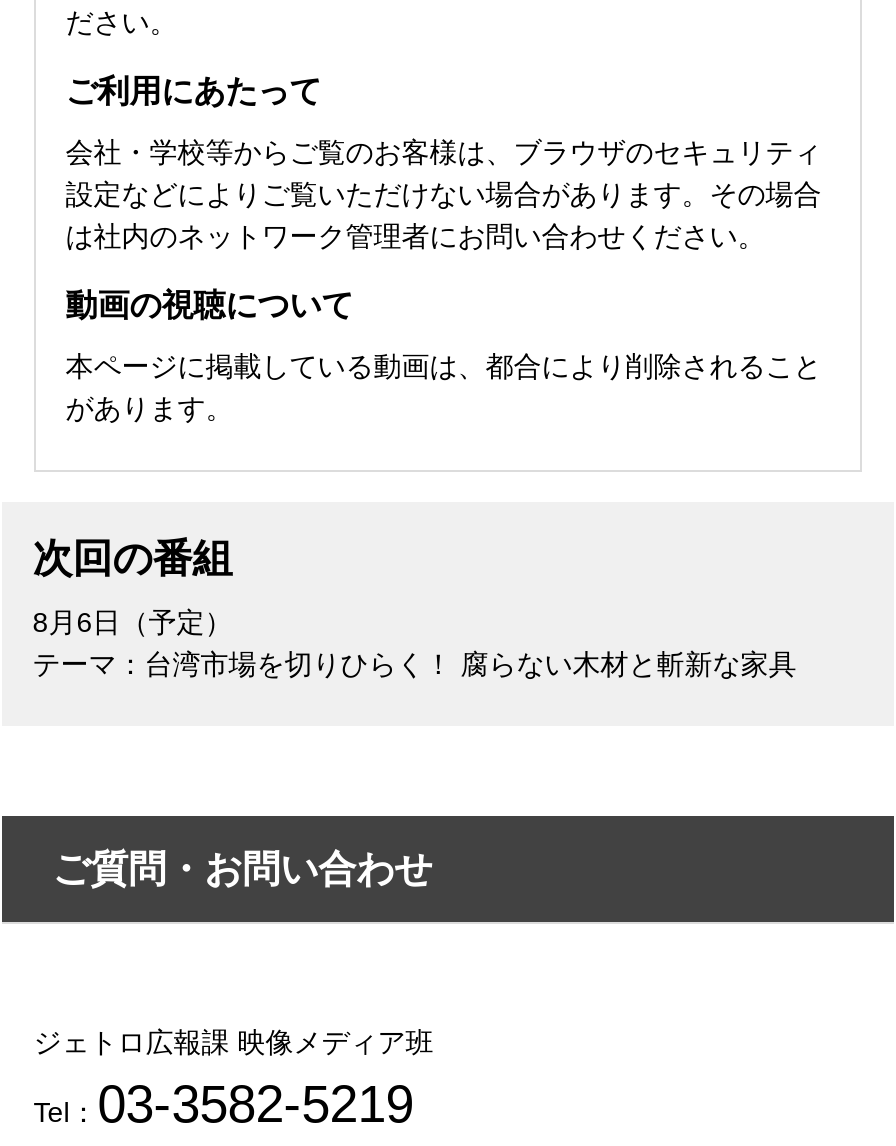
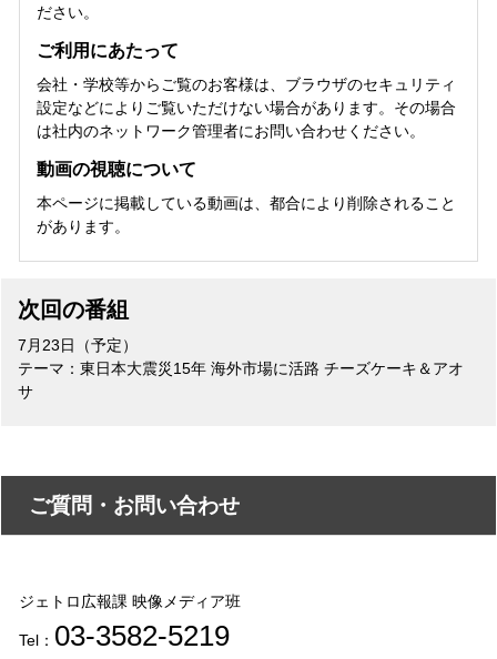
[33,607,797,681] 8月6日（予定） | テーマ：台湾市場を切りひらく！ 腐らない木材と斬新な家具 -> [18,337,464,401] 7月23日（予定） | テーマ：東日本大震災15年 海外市場に活路 チーズケーキ＆アオ | サ

